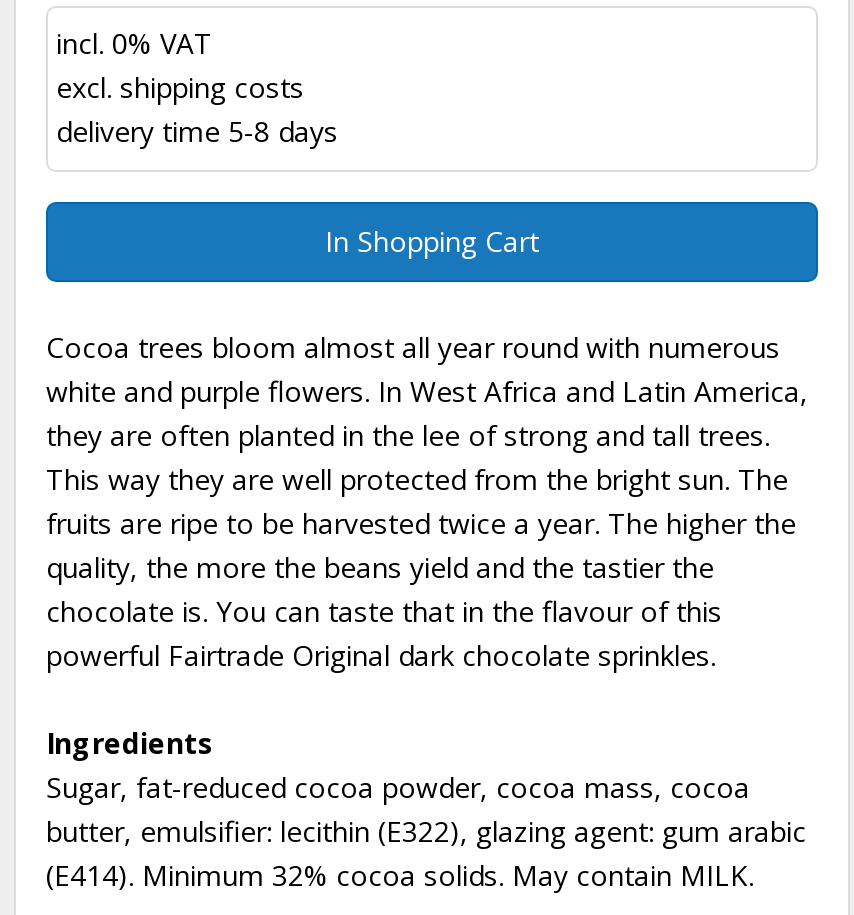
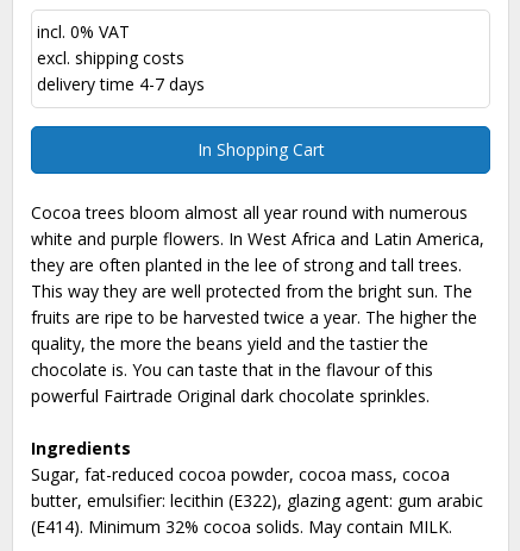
[56,112,338,150] delivery time 5-8 days -> [37,73,205,95] delivery time 4-7 days

